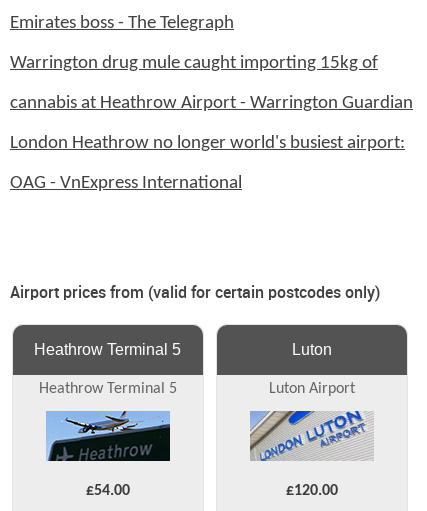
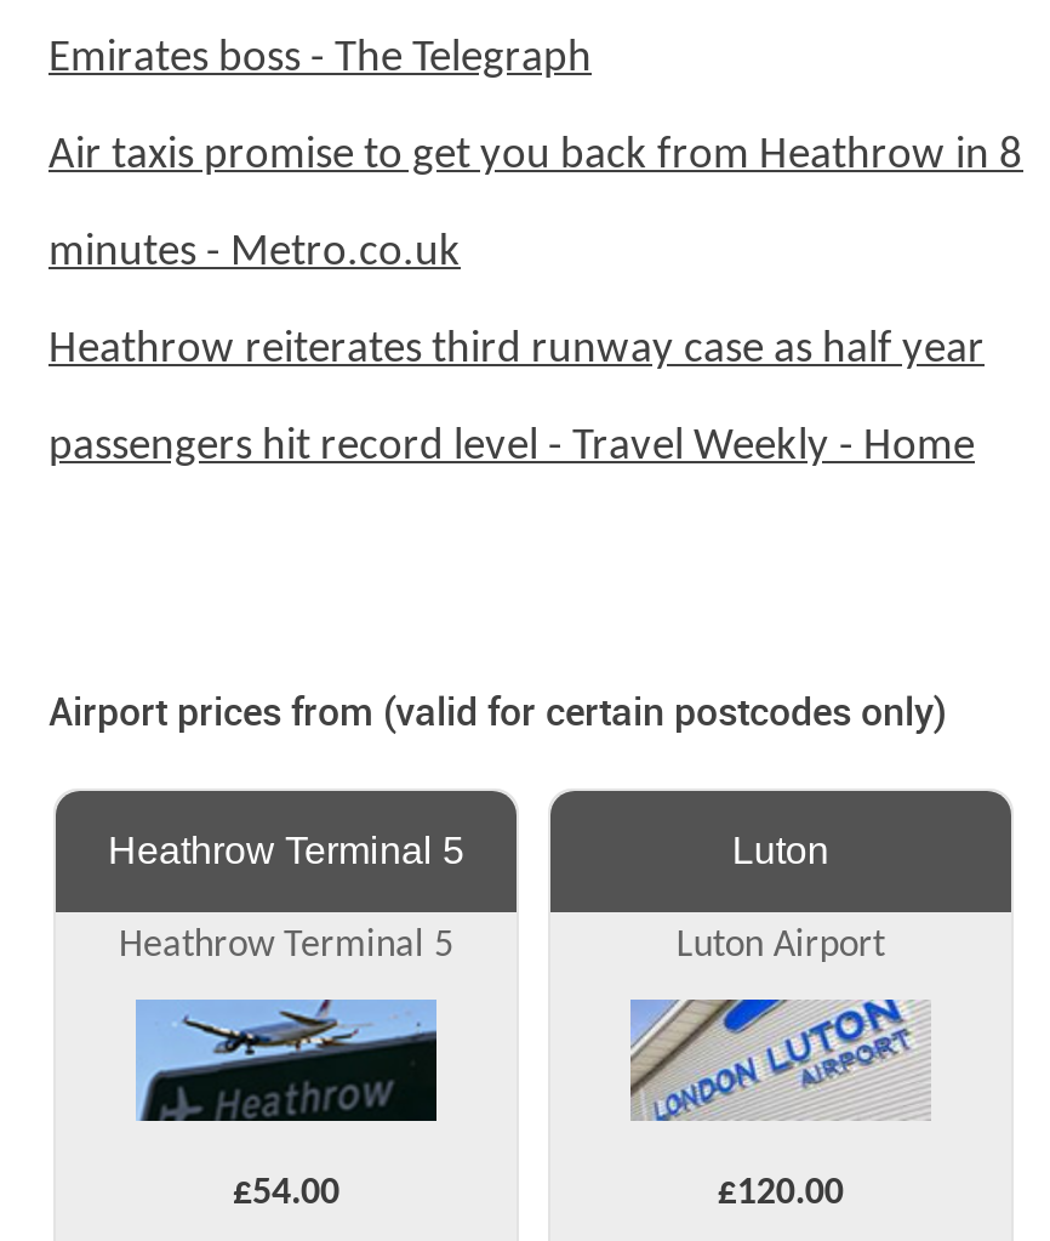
[10,54,378,73] Warrington drug mule caught importing 15kg of -> [48,134,1023,180] Air taxis promise to get you back from Heathrow in 8
[10,94,413,113] cannabis at Heathrow Airport - Warrington Guardian -> [48,231,461,277] minutes - Metro.co.uk
[10,134,405,153] London Heathrow no longer world's busiest airport: -> [48,328,985,374] Heathrow reiterates third runway case as half year
[10,174,242,193] OAG - VnExpress International -> [48,425,975,471] passengers hit record level - Travel Weekly - Home

